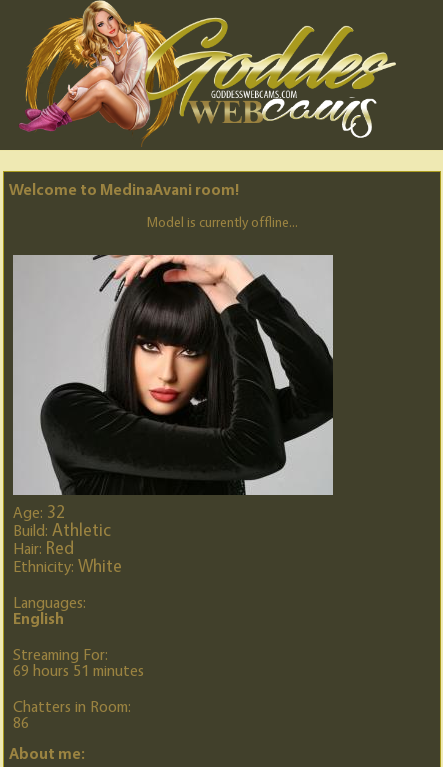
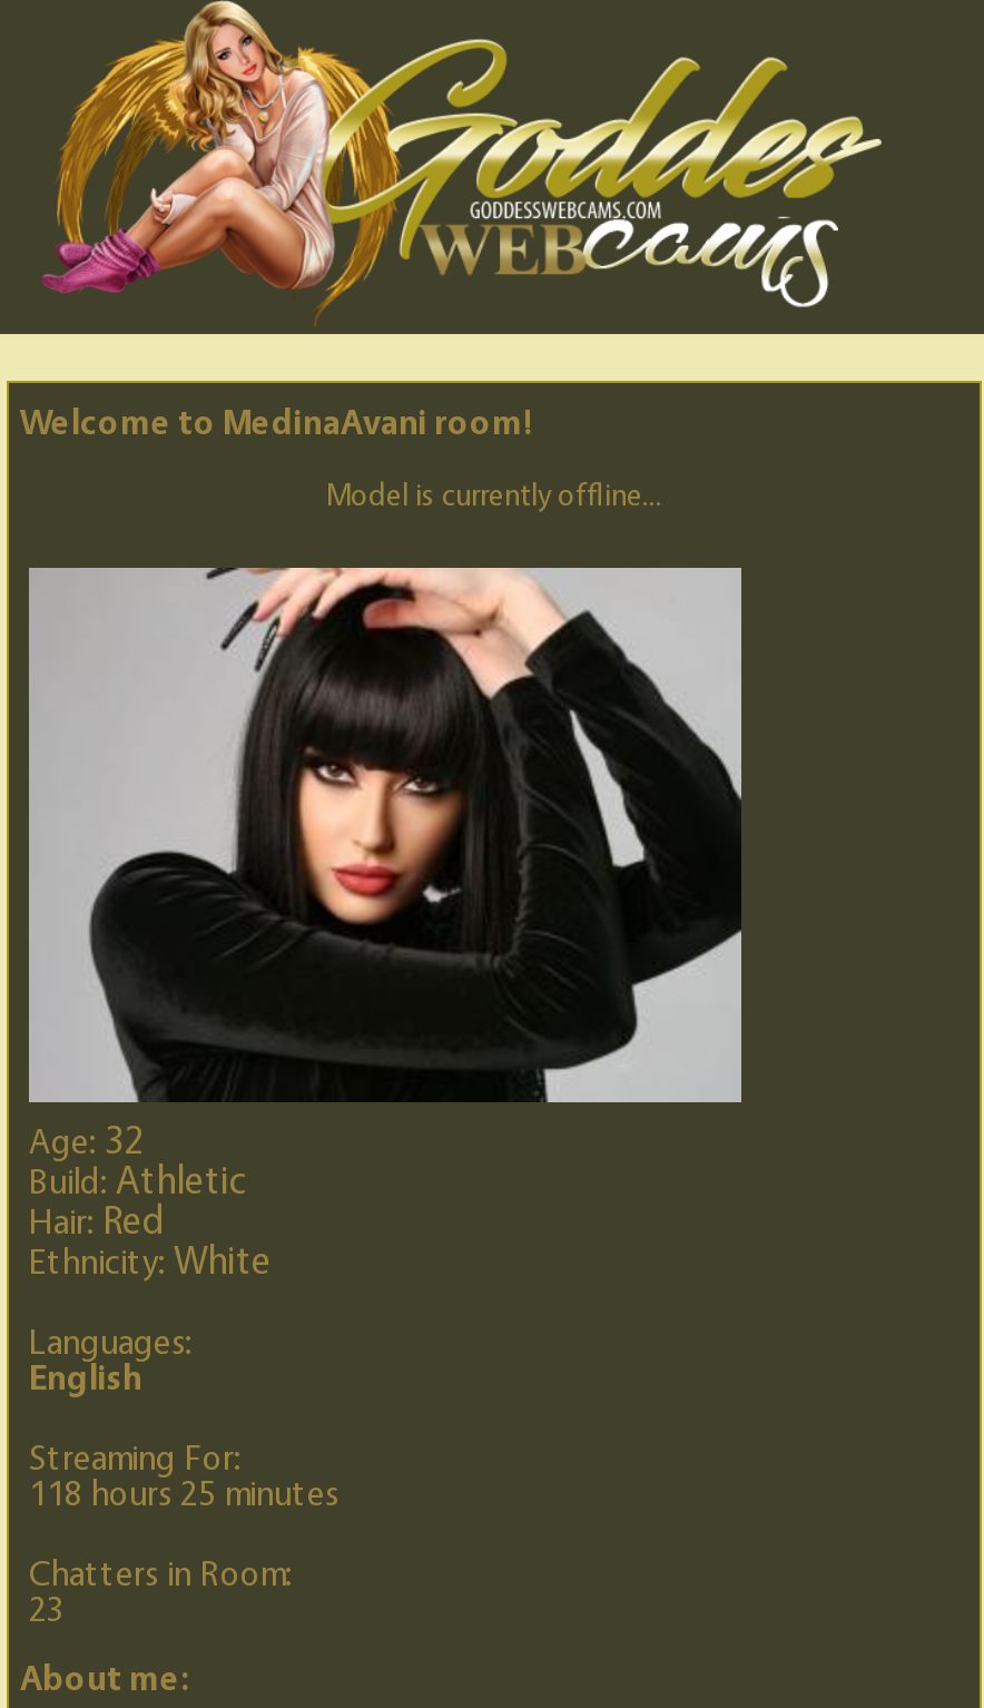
[13,661,144,680] 69 hours 51 minutes -> [29,1472,338,1514] 118 hours 25 minutes
[13,713,29,732] 86 -> [29,1588,65,1630] 23

